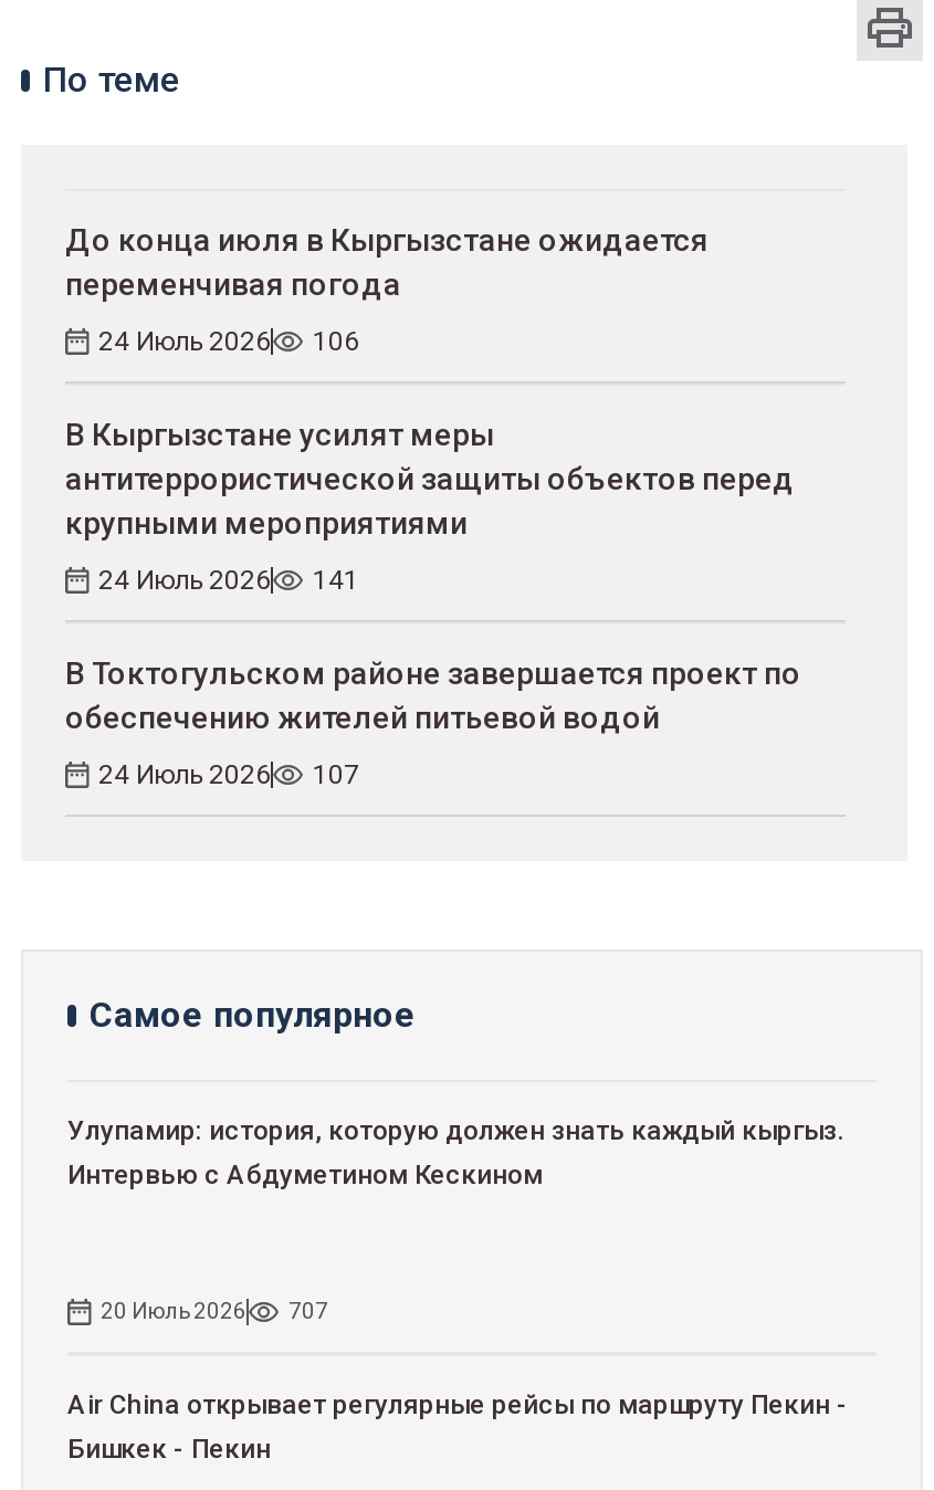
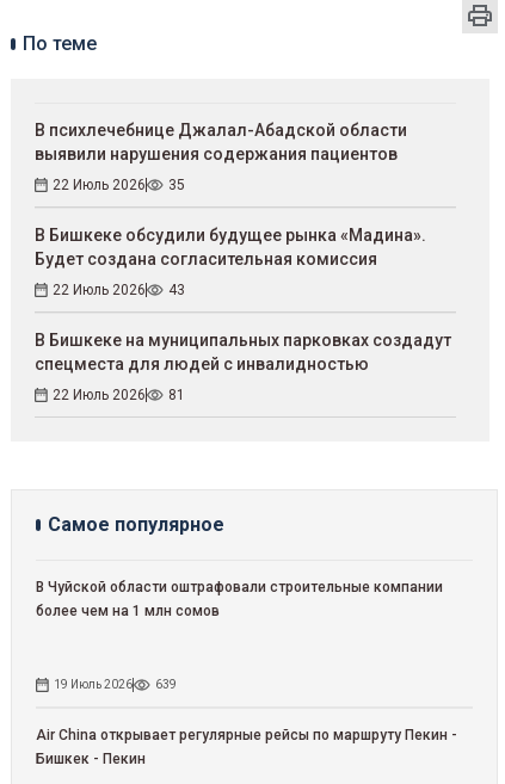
[65,223,709,302] До конца июля в Кыргызстане ожидается | переменчивая погода -> [35,121,407,164] В психлечебнице Джалал-Абадской области | выявили нарушения содержания пациентов
[98,327,359,357] 24 Июль 2026 | 106 -> [53,177,185,194] 22 Июль 2026 | 35
[65,417,795,541] В Кыргызстане усилят меры | антитеррористической защиты объектов перед | крупными мероприятиями -> [35,226,426,269] В Бишкеке обсудили будущее рынка «Мадина». | Будет создана согласительная комиссия
[98,565,359,596] 24 Июль 2026 | 141 -> [53,282,185,299] 22 Июль 2026 | 43
[65,656,801,735] В Токтогульском районе завершается проект по | обеспечению жителей питьевой водой -> [35,331,451,374] В Бишкеке на муниципальных парковках создадут | спецместа для людей с инвалидностью
[98,760,359,791] 24 Июль 2026 | 107 -> [53,387,185,404] 22 Июль 2026 | 81
[90,994,417,1036] Самое популярное -> [48,513,224,536] Cамое популярное
[67,1116,843,1191] Улупамир: история, которую должен знать каждый кыргыз. | Интервью с Абдуметином Кескином -> [36,579,443,620] В Чуйской области оштрафовали строительные компании | более чем на 1 млн сомов
[101,1299,328,1324] 20 Июль 2026 | 707 -> [54,678,177,691] 19 Июль 2026 | 639

